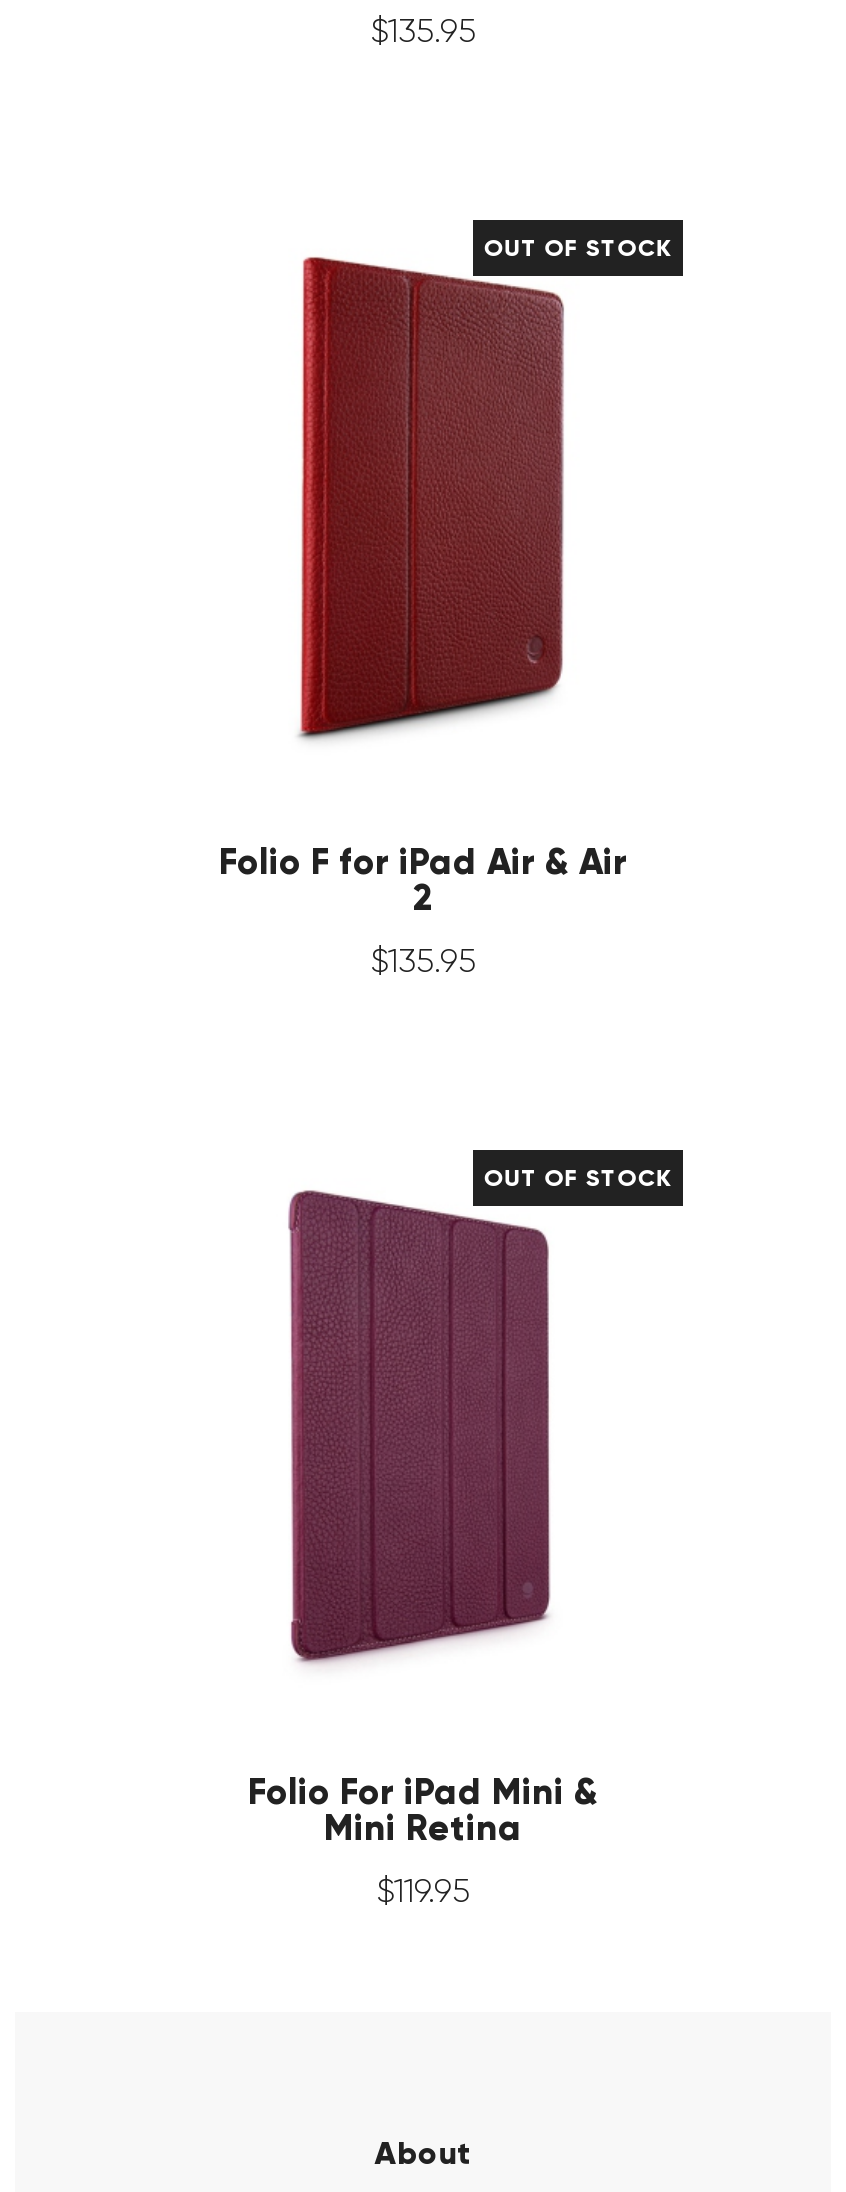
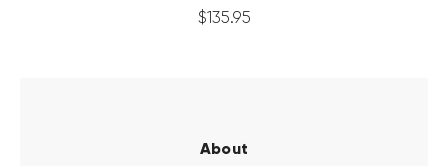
[299,231,683,740] [image] | OUT OF STOCK -> none
[219,837,627,979] Folio F for iPad Air & Air | 2 | $135.95 -> none
[287,1161,683,1664] [image] | OUT OF STOCK -> none
[248,1767,598,1909] Folio For iPad Mini & | Mini Retina | $119.95 -> none

